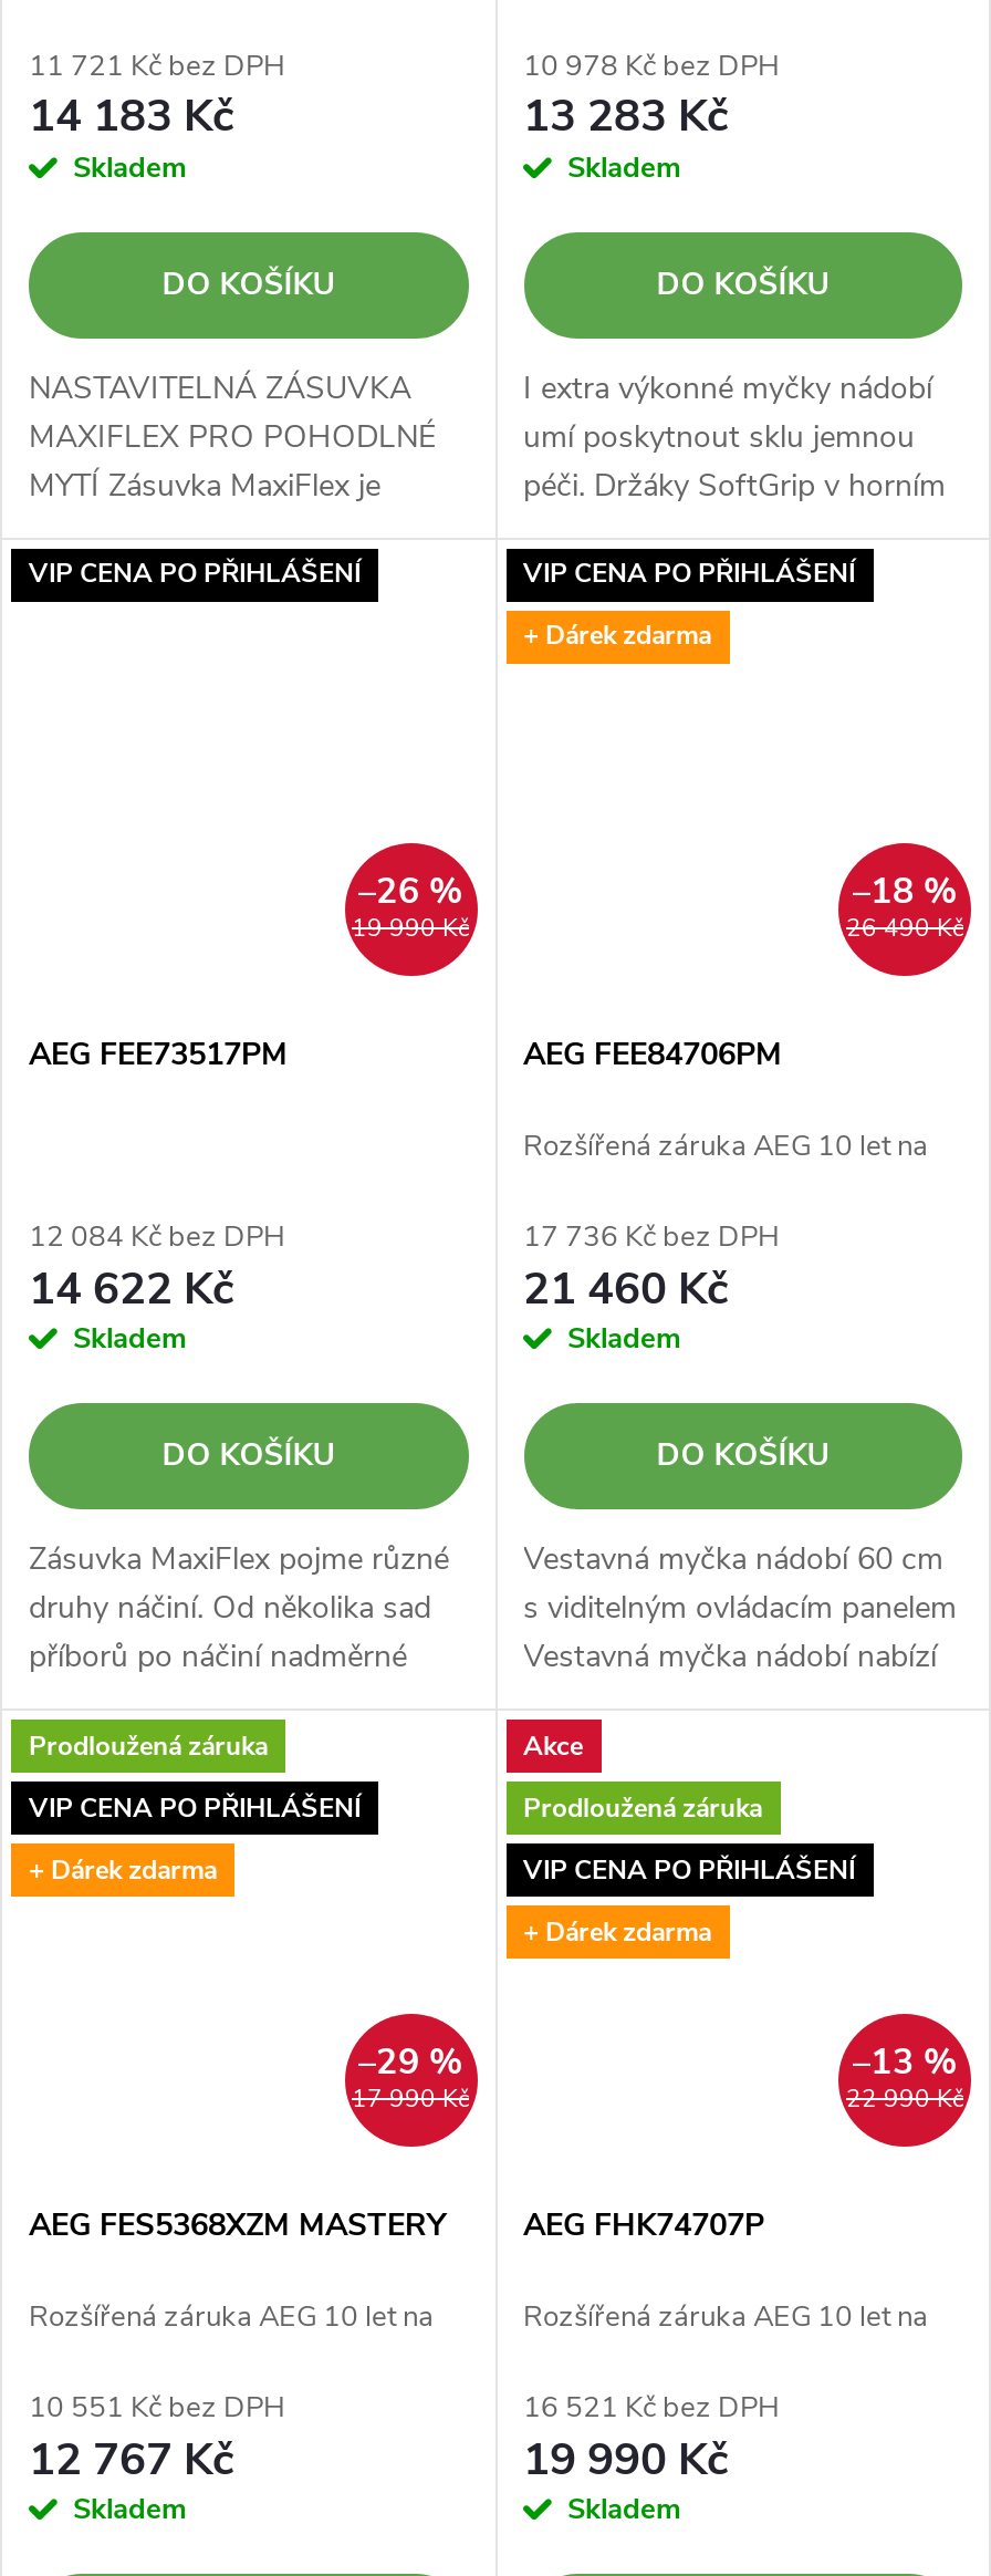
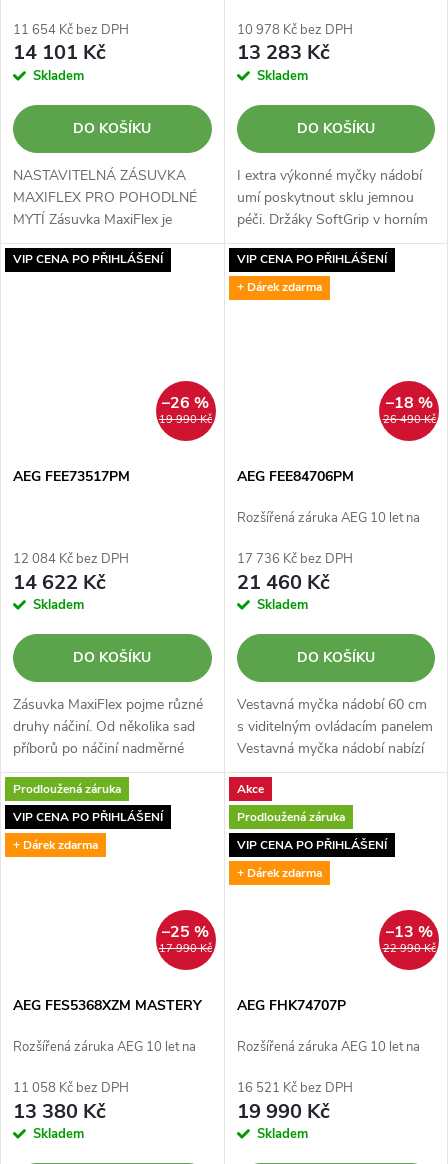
[29,46,285,86] 11 721 Kč bez DPH -> [13,21,129,39] 11 654 Kč bez DPH
[29,87,234,147] 14 183 Kč -> [13,39,106,66] 14 101 Kč
[358,2038,462,2087] –29 % -> [162,921,209,943] –25 %
[29,2389,285,2429] 10 551 Kč bez DPH -> [13,1079,129,1097] 11 058 Kč bez DPH
[29,2430,234,2489] 12 767 Kč -> [13,1098,106,1125] 13 380 Kč

